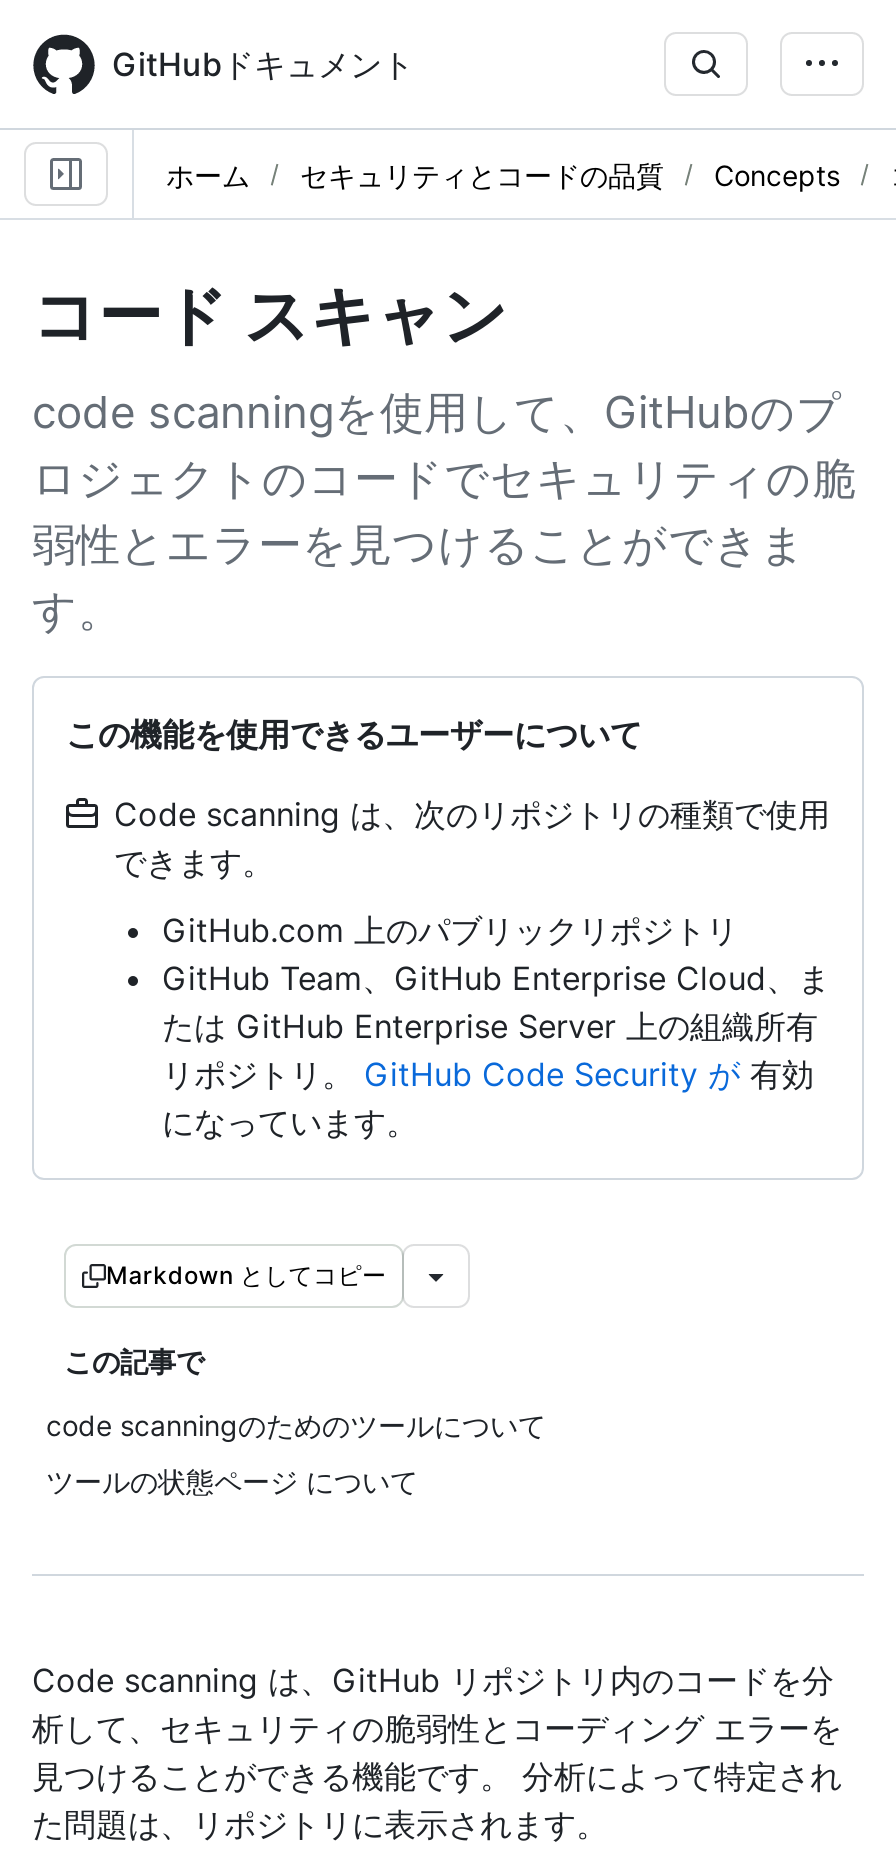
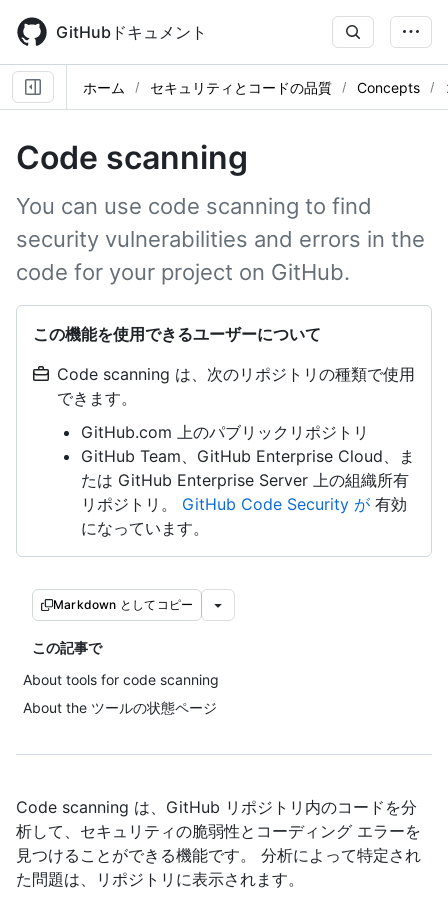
[32,276,856,636] コード スキャン | code scanningを使用して、GitHubのプ | ロジェクトのコードでセキュリティの脆 | 弱性とエラーを見つけることができま | す。 -> [16,138,425,285] Code scanning | You can use code scanning to find | security vulnerabilities and errors in the | code for your project on GitHub.
[46,1408,546,1442] code scanningのためのツールについて -> [23,671,219,688] About tools for code scanning
[46,1464,418,1498] ツールの状態ページ について -> [23,699,217,716] About the ツールの状態ページ

